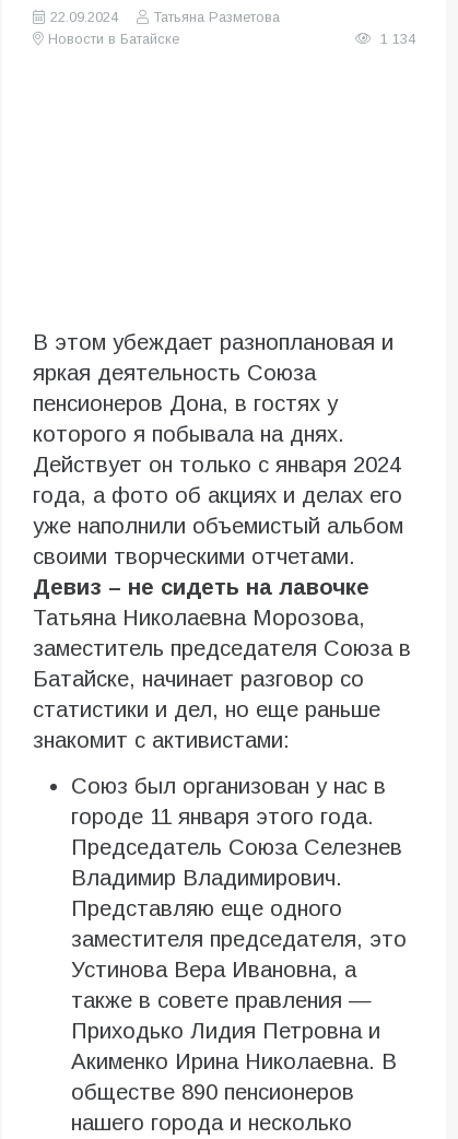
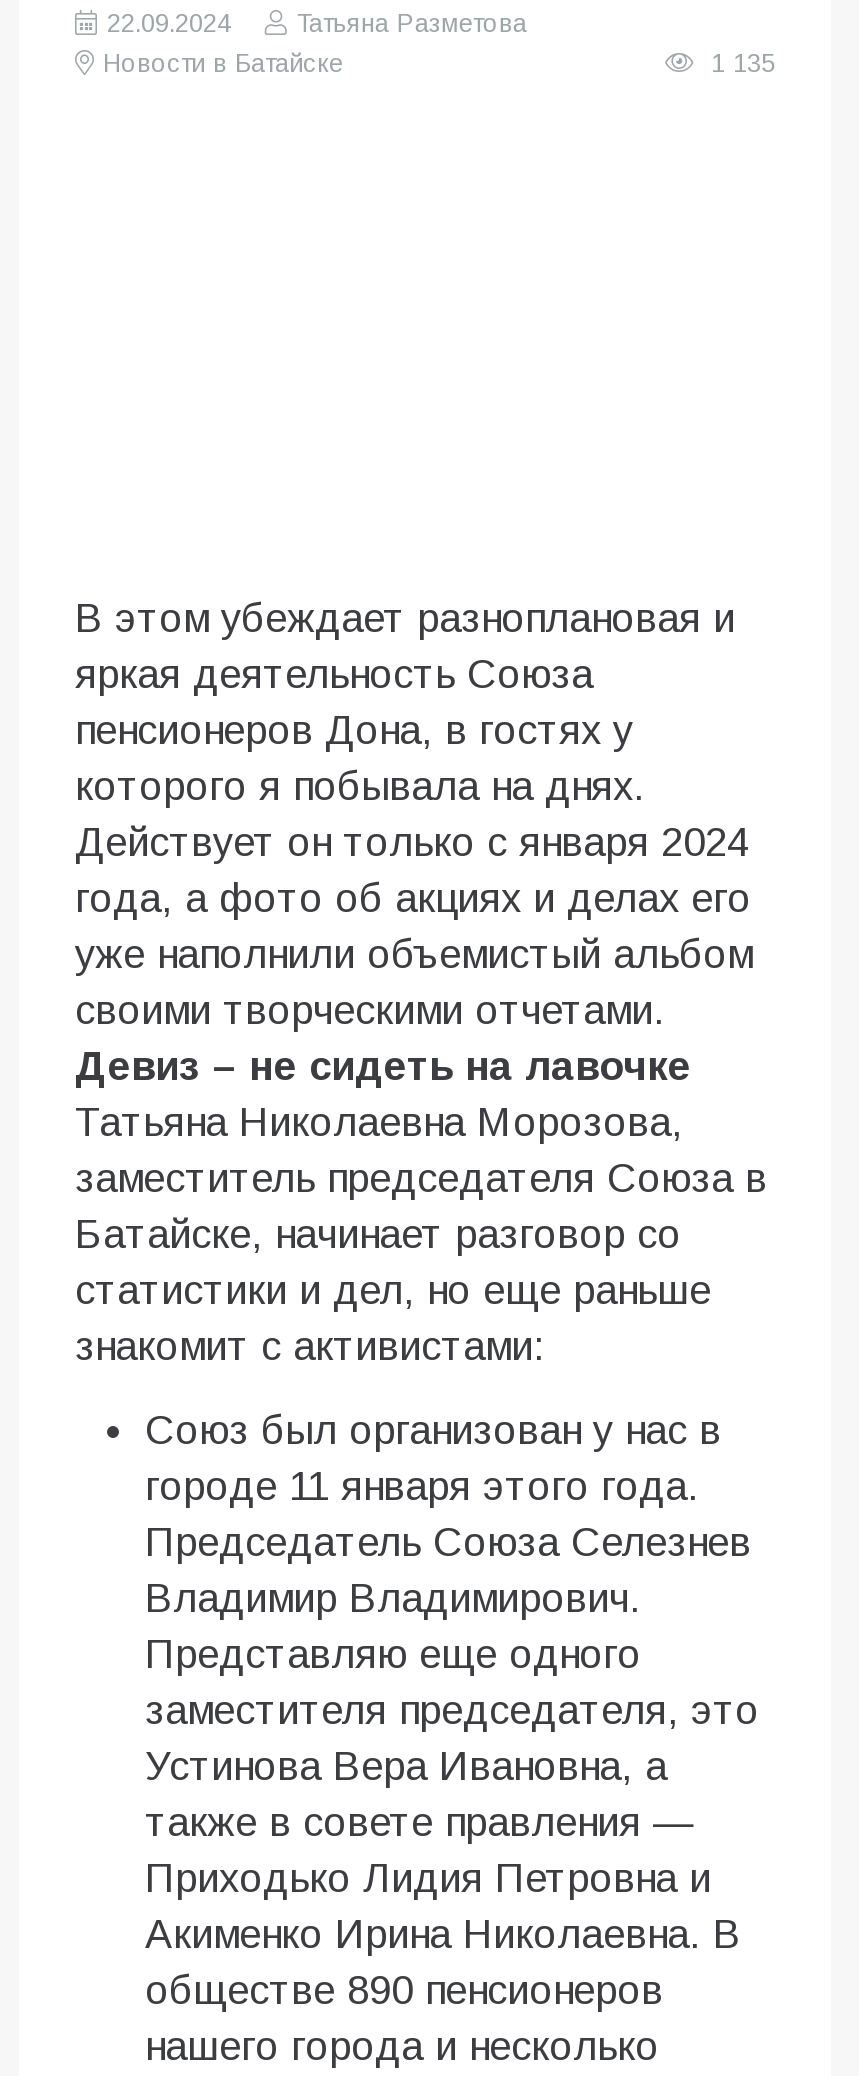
[376,32,415,47] 1 134 -> [703,50,775,78] 1 135

